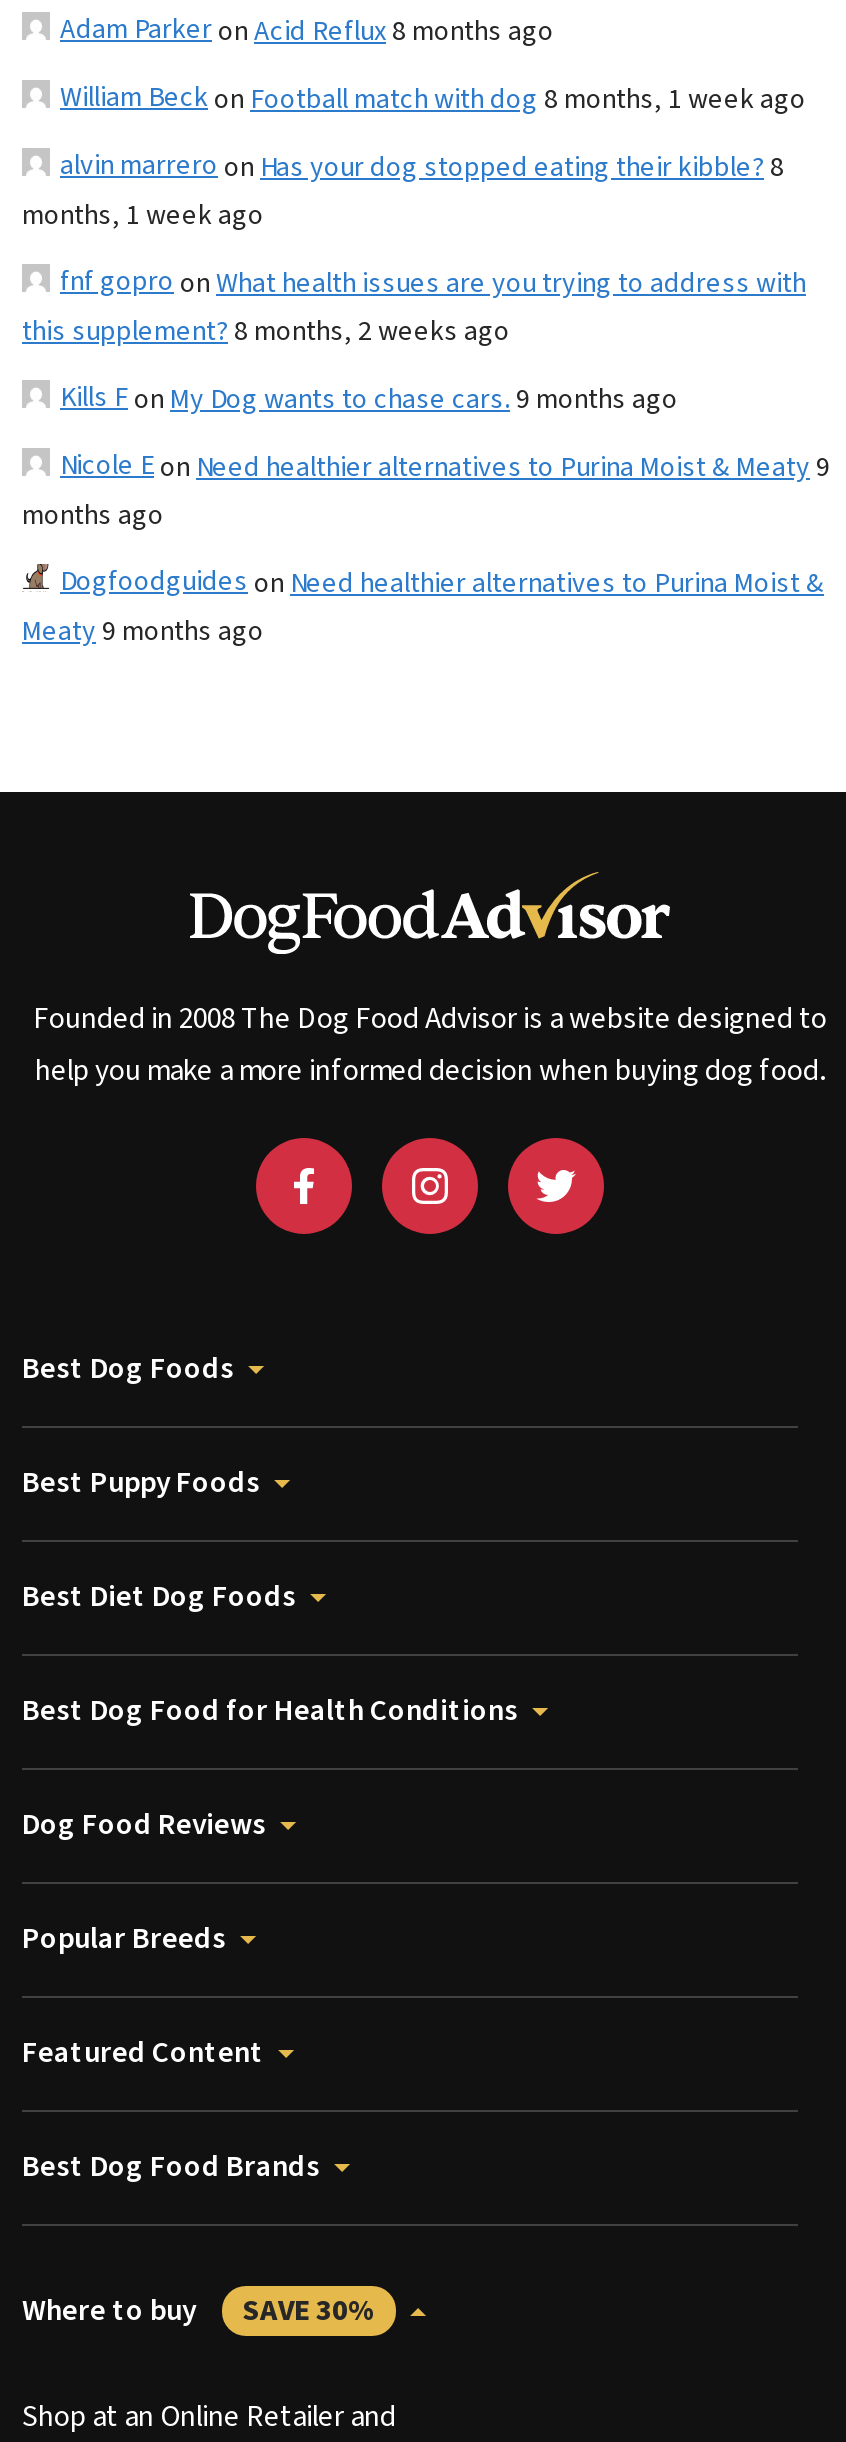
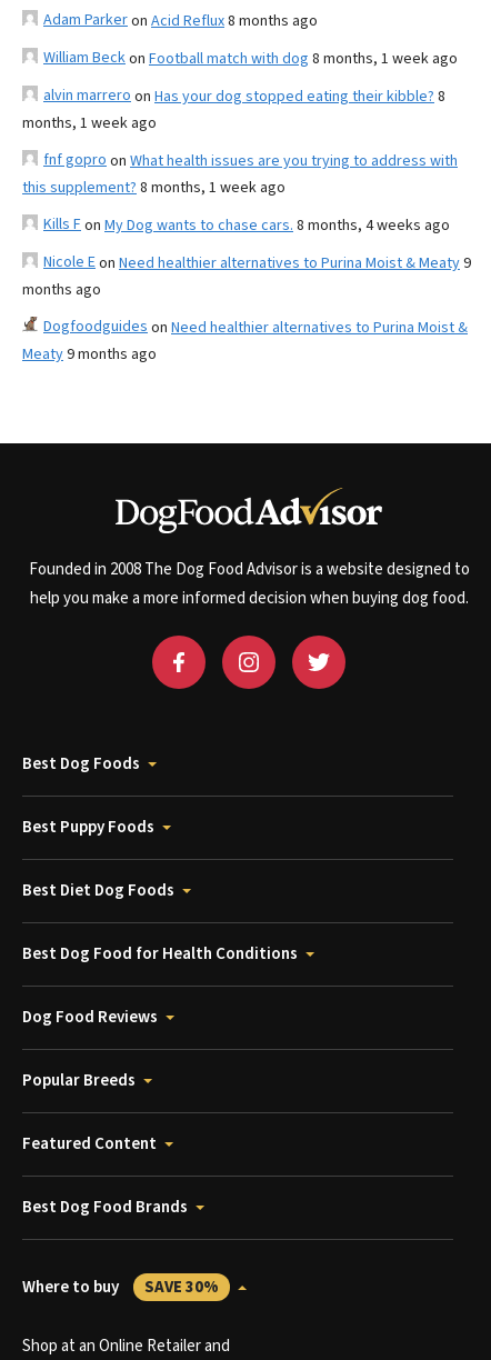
[22,311,510,351] this supplement? 8 months, 2 weeks ago -> [22,176,285,199] this supplement? 8 months, 1 week ago
[60,377,678,419] Kills Fon My Dog wants to chase cars. 9 months ago -> [43,213,450,236] Kills Fon My Dog wants to chase cars. 8 months, 4 weeks ago

